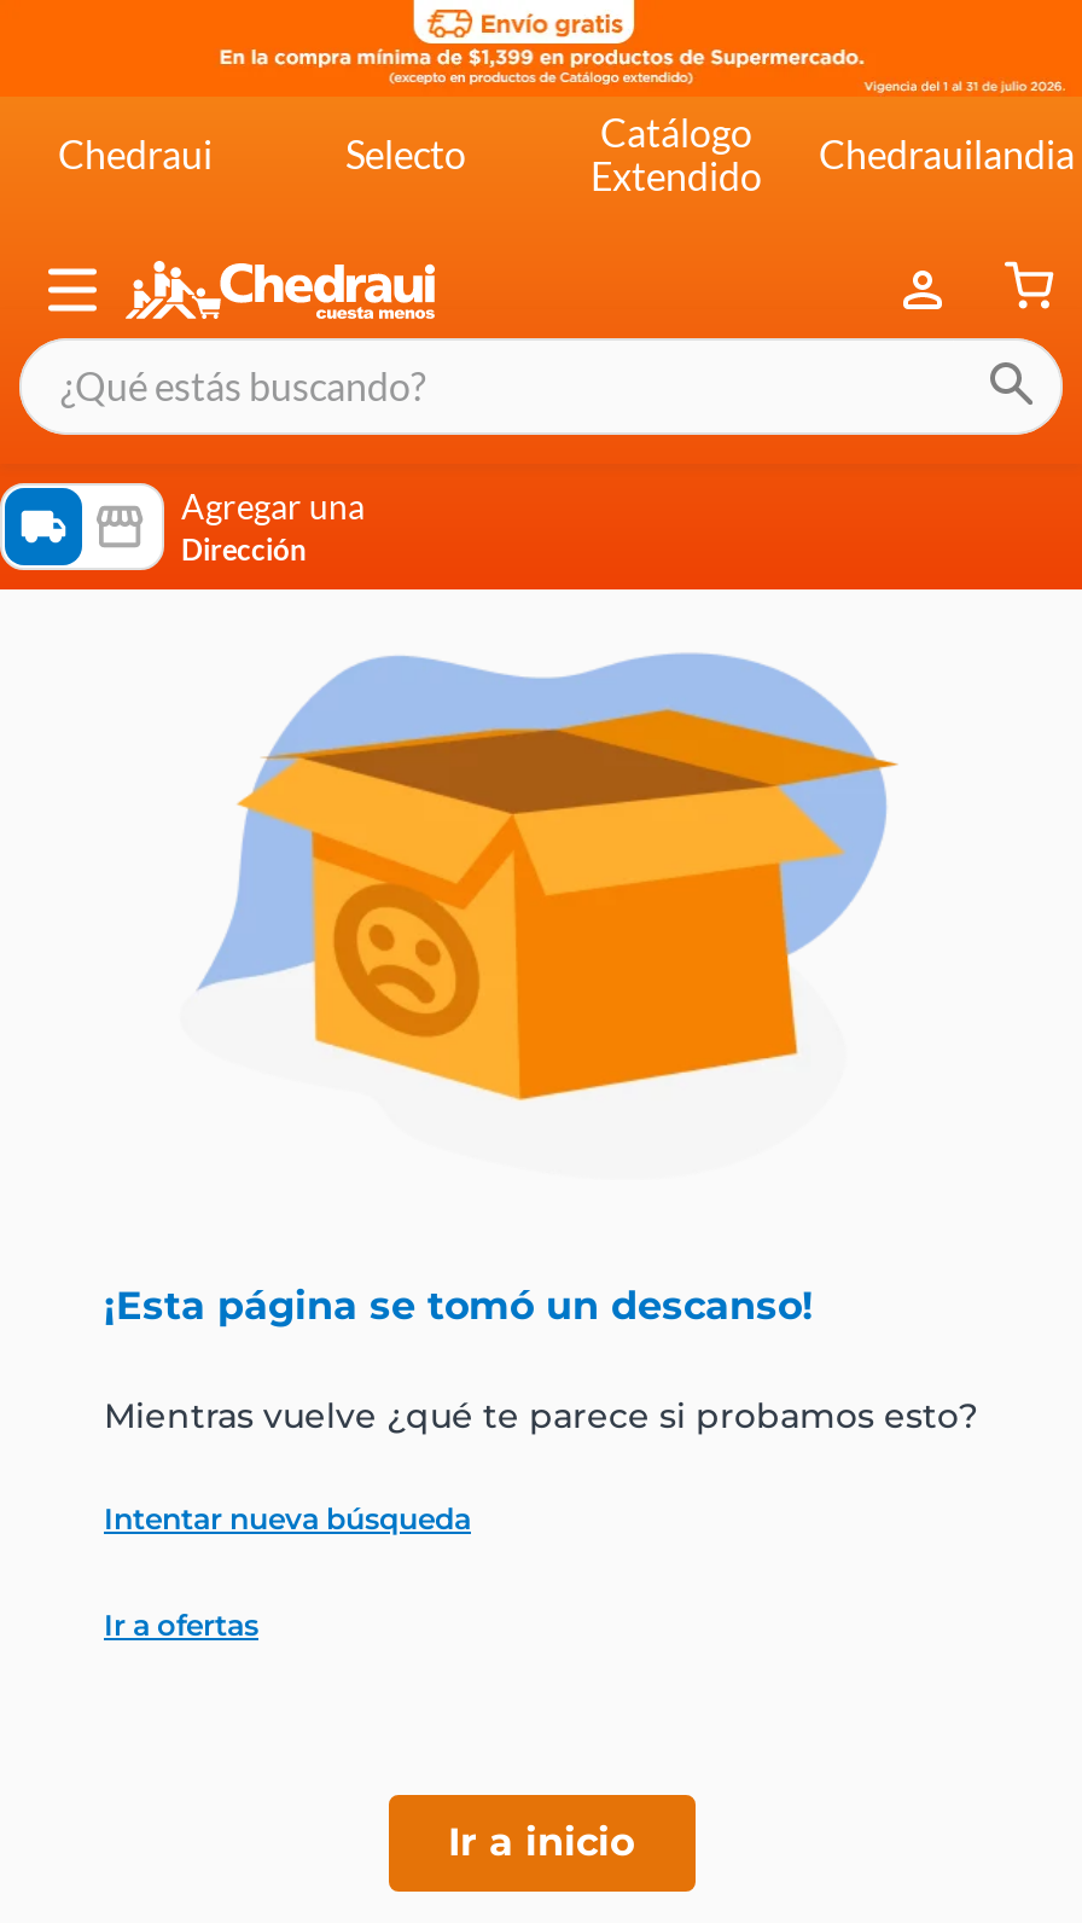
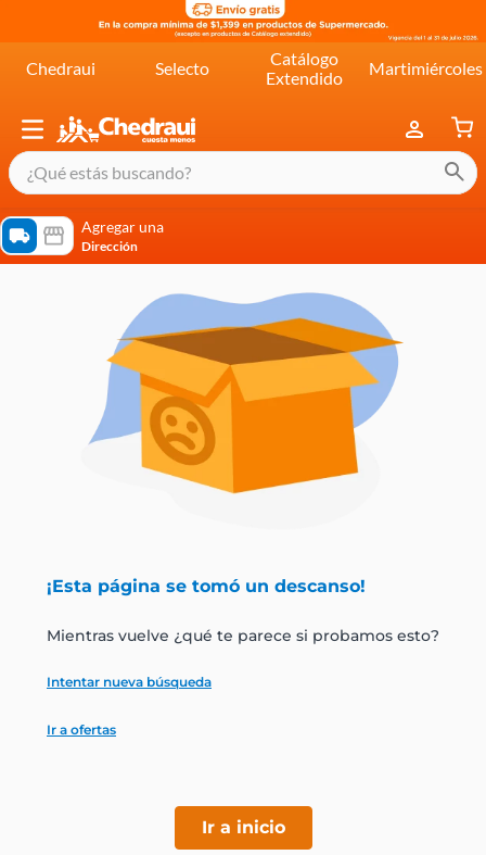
[819,131,1075,177] Chedrauilandia -> [368,58,482,79] Martimiércoles

